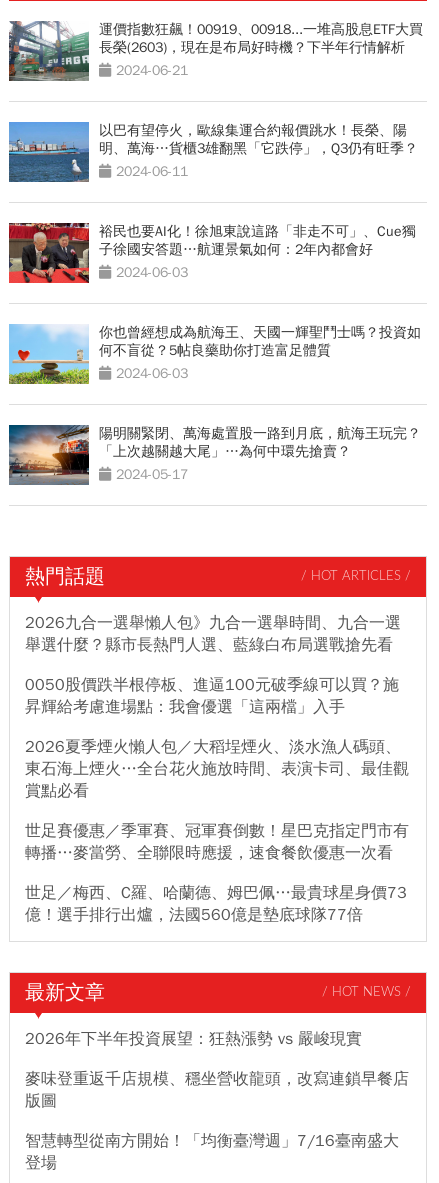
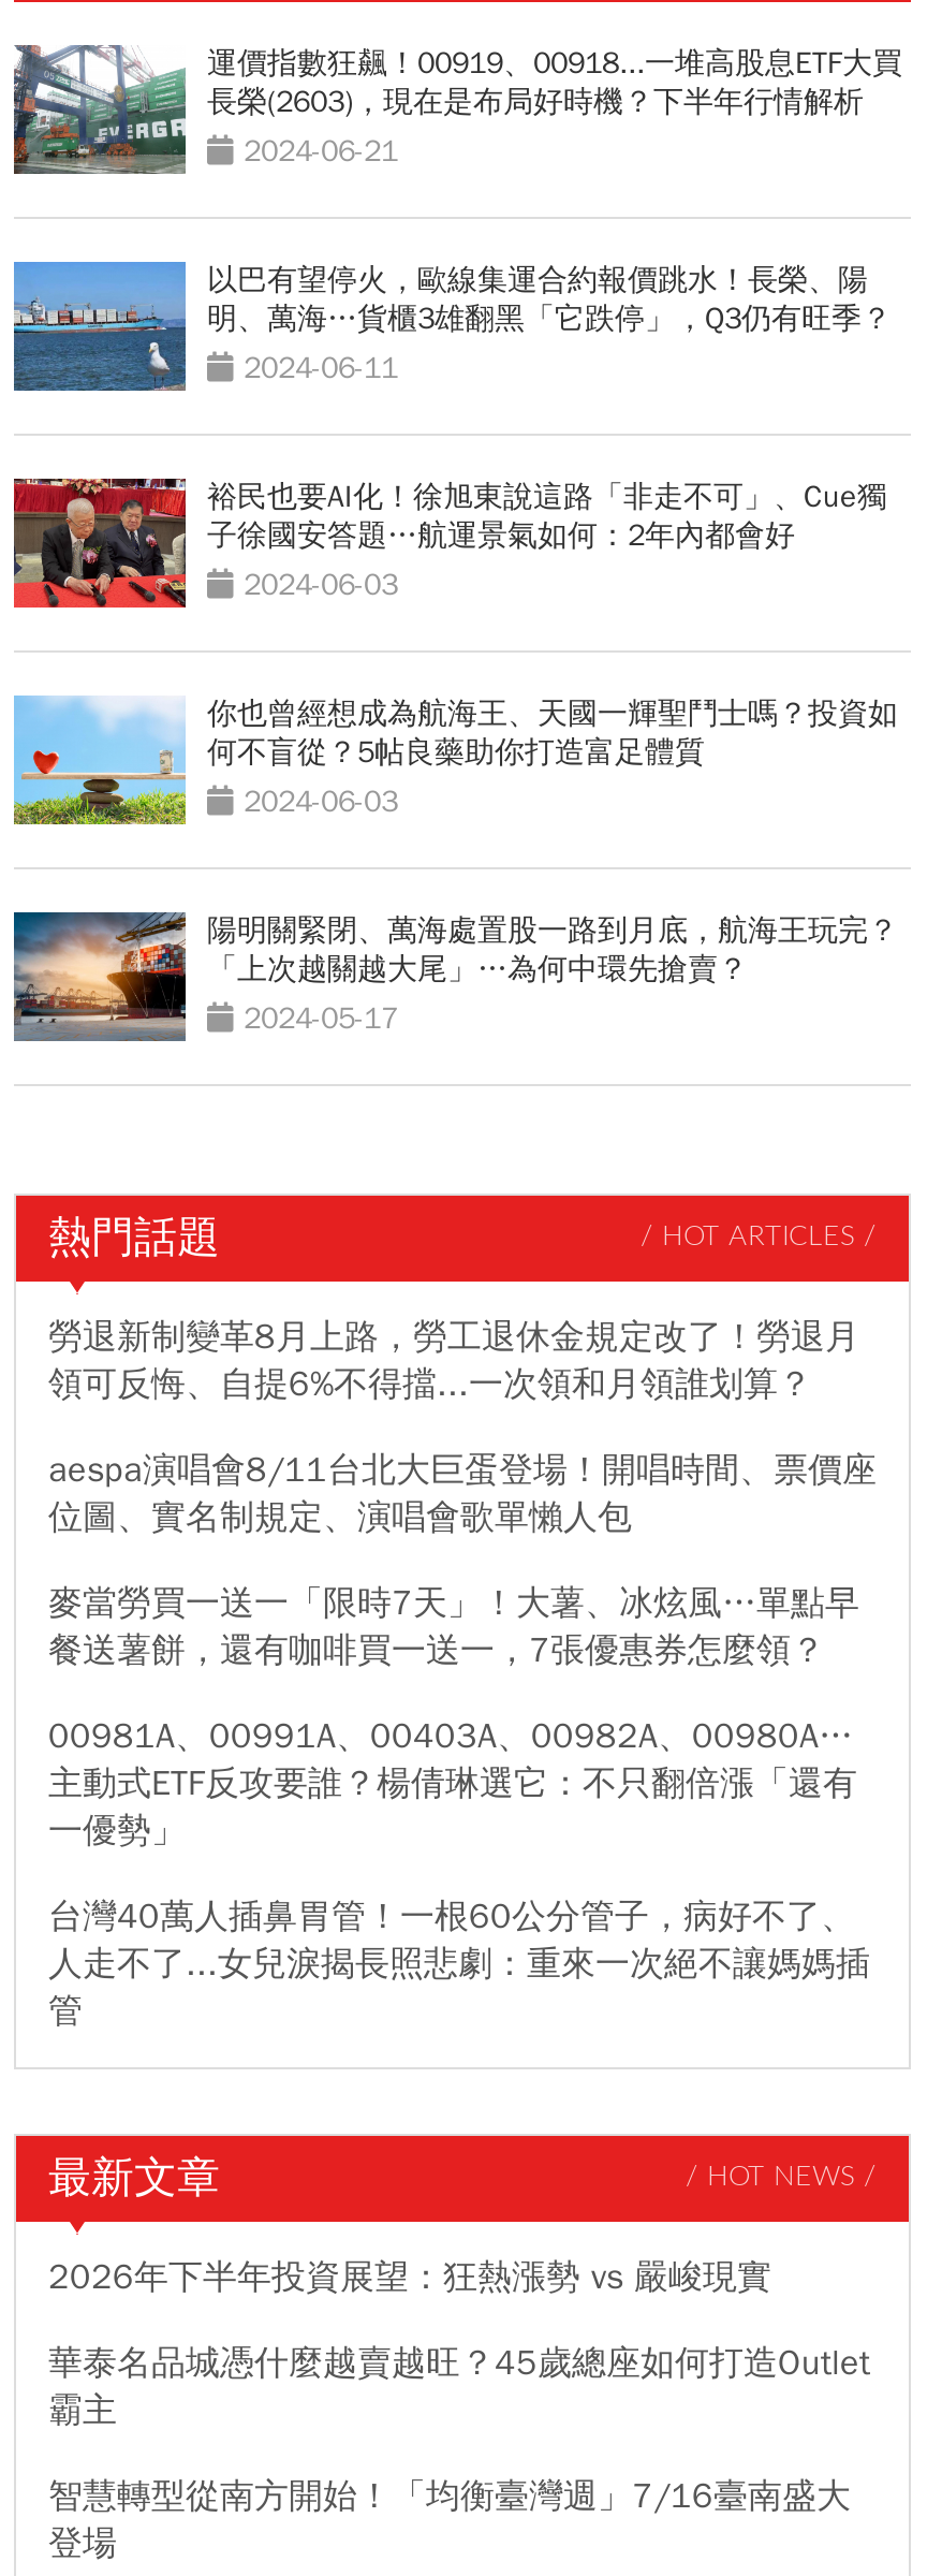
[25,613,401,655] 2026九合一選舉懶人包》九合一選舉時間、九合一選 | 舉選什麼？縣市長熱門人選、藍綠白布局選戰搶先看 -> [48,1315,859,1405] 勞退新制變革8月上路，勞工退休金規定改了！勞退月 | 領可反悔、自提6%不得擋...一次領和月領誰划算？
[25,675,399,717] 0050股價跌半根停板、進逼100元破季線可以買？施 | 昇輝給考慮進場點：我會優選「這兩檔」入手 -> [48,1448,877,1539] aespa演唱會8/11台北大巨蛋登場！開唱時間、票價座 | 位圖、實名制規定、演唱會歌單懶人包
[25,737,409,801] 2026夏季煙火懶人包／大稻埕煙火、淡水漁人碼頭、 | 東石海上煙火…全台花火施放時間、表演卡司、最佳觀 | 賞點必看 -> [48,1581,859,1672] 麥當勞買一送一「限時7天」！大薯、冰炫風…單點早 | 餐送薯餅，還有咖啡買一送一，7張優惠券怎麼領？
[25,821,409,863] 世足賽優惠／季軍賽、冠軍賽倒數！星巴克指定門市有 | 轉播…麥當勞、全聯限時應援，速食餐飲優惠一次看 -> [48,1715,857,1852] 00981A、00991A、00403A、00982A、00980A… | 主動式ETF反攻要誰？楊倩琳選它：不只翻倍漲「還有 | 一優勢」
[25,883,407,925] 世足／梅西、C羅、哈蘭德、姆巴佩…最貴球星身價73 | 億！選手排行出爐，法國560億是墊底球隊77倍 -> [48,1895,870,2032] 台灣40萬人插鼻胃管！一根60公分管子，病好不了、 | 人走不了...女兒淚揭長照悲劇：重來一次絕不讓媽媽插 | 管
[25,1069,409,1111] 麥味登重返千店規模、穩坐營收龍頭，改寫連鎖早餐店 | 版圖 -> [48,2341,870,2432] 華泰名品城憑什麼越賣越旺？45歲總座如何打造Outlet | 霸主

